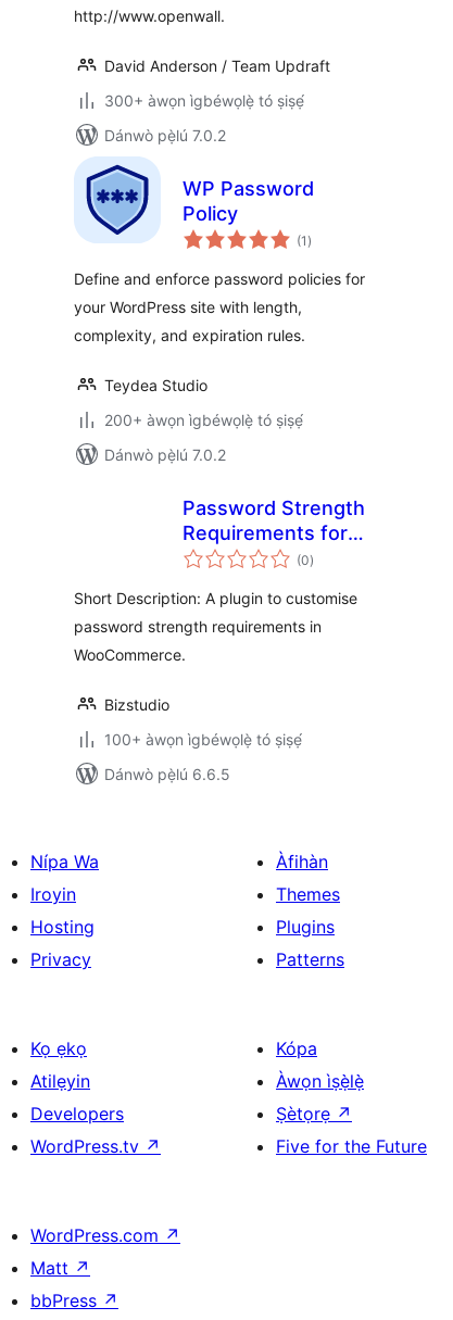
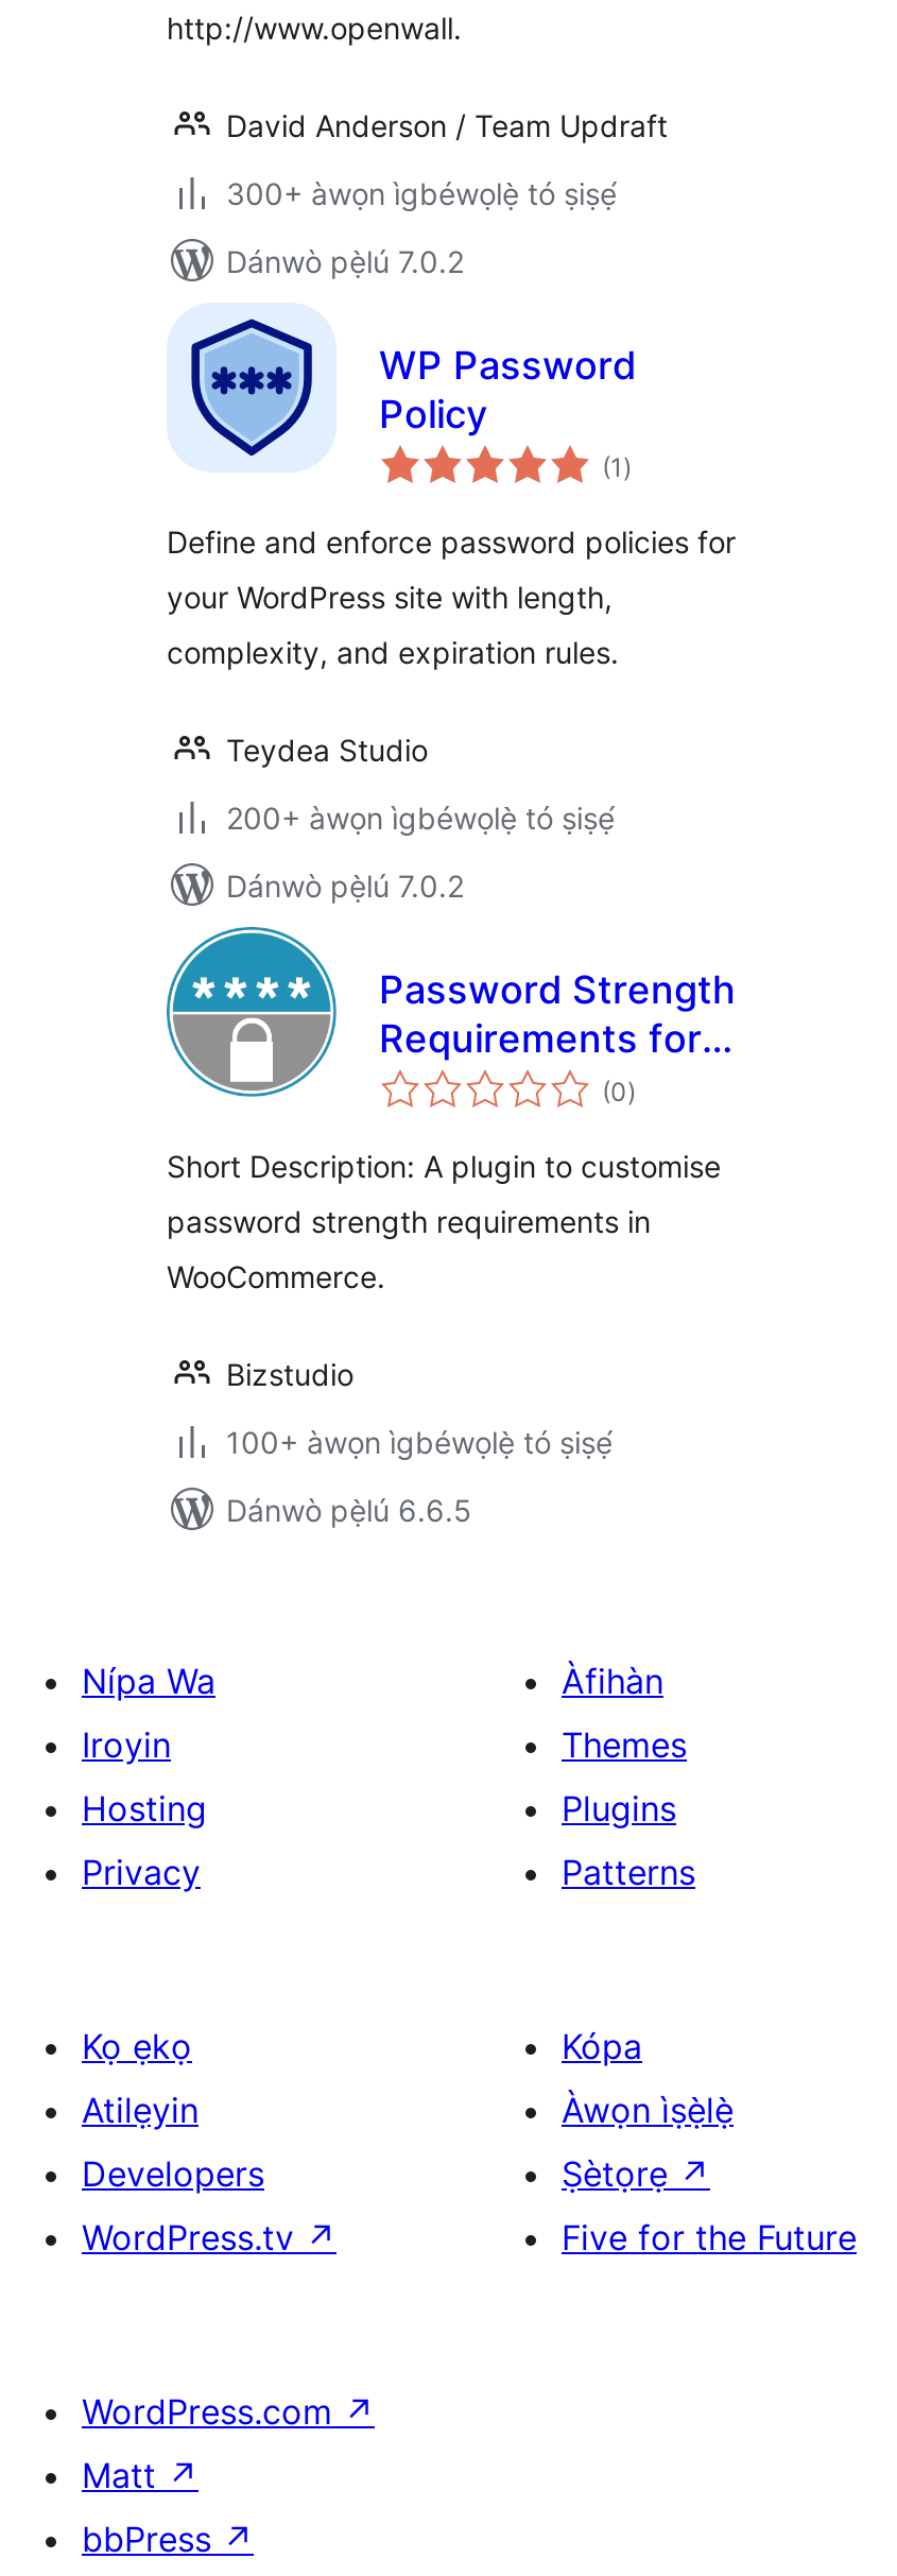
none -> [165,925,339,1099] [image]

